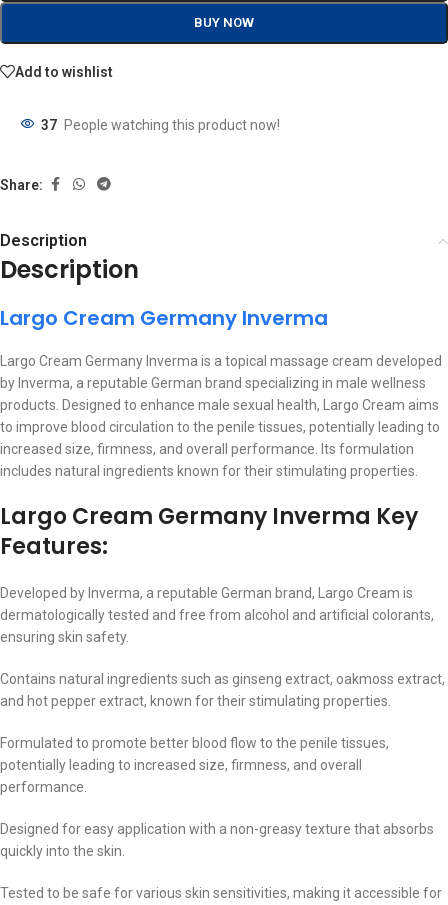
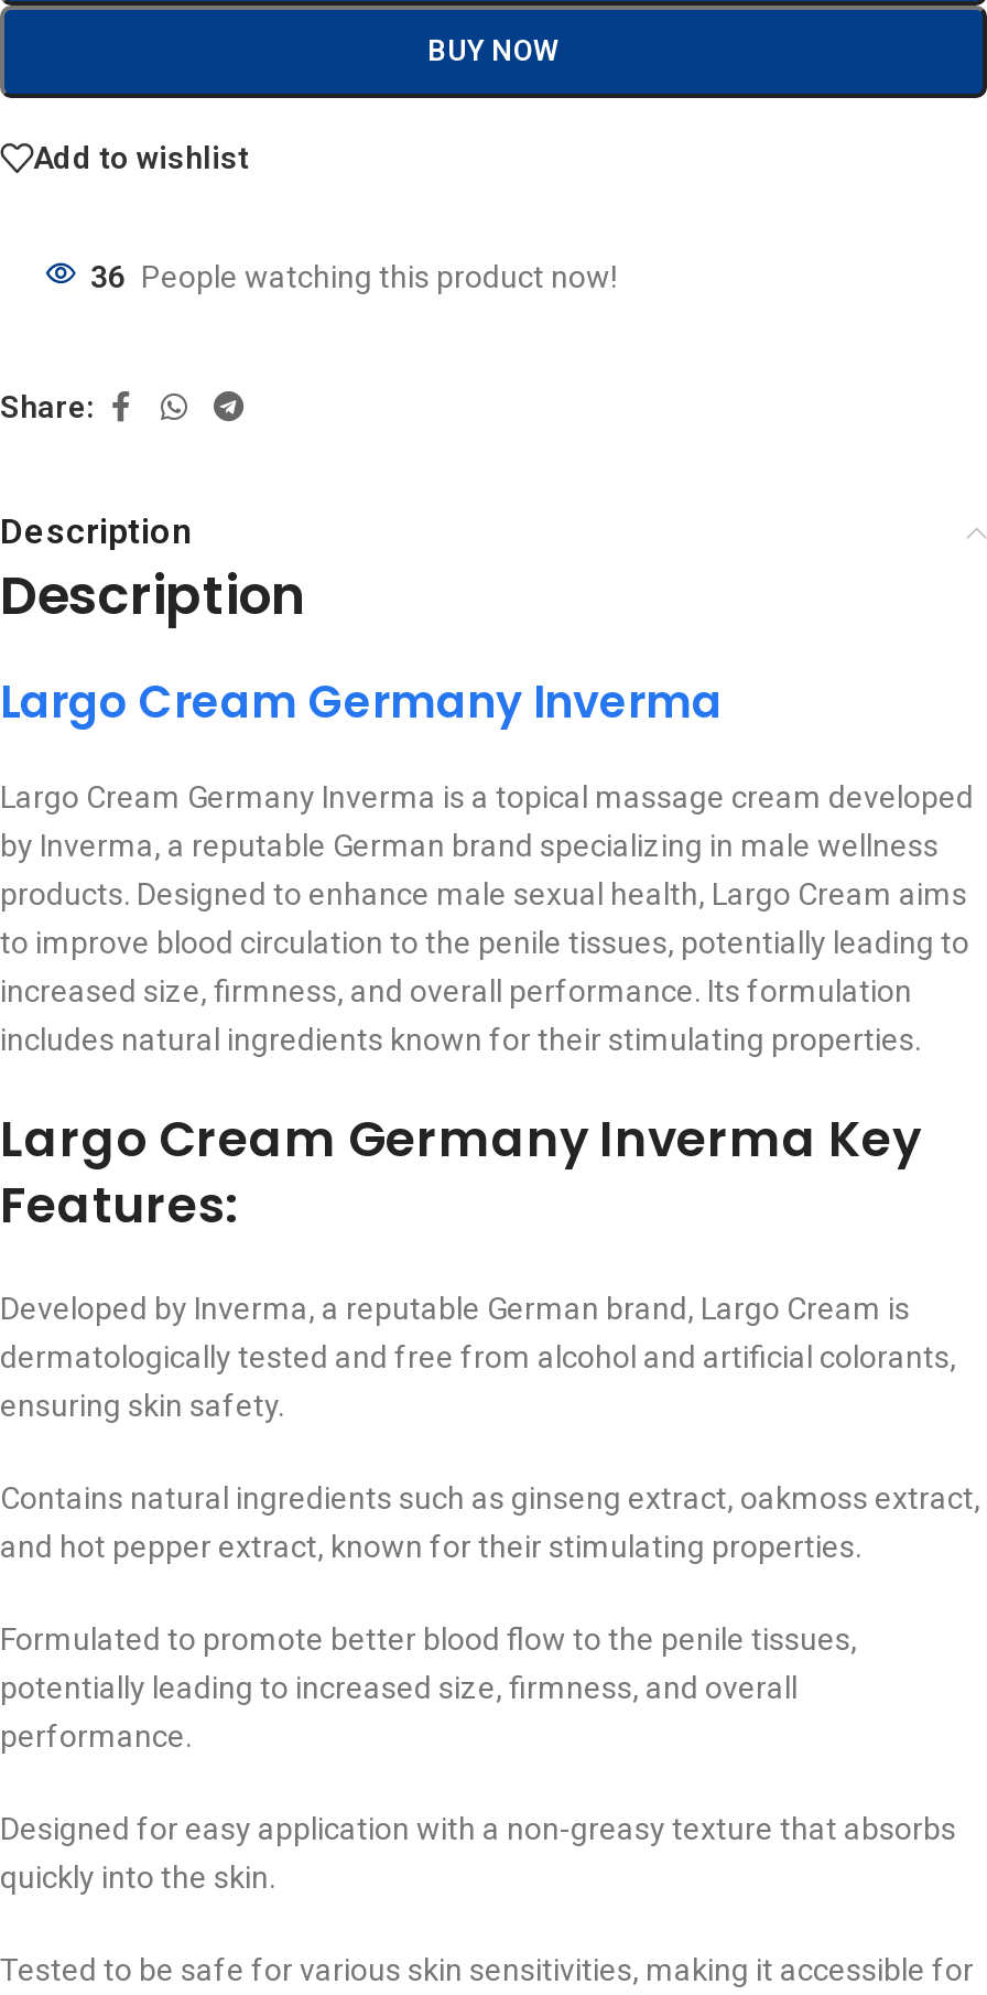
[41,117,280,133] 37 People watching this product now! -> [90,259,617,294] 36 People watching this product now!

